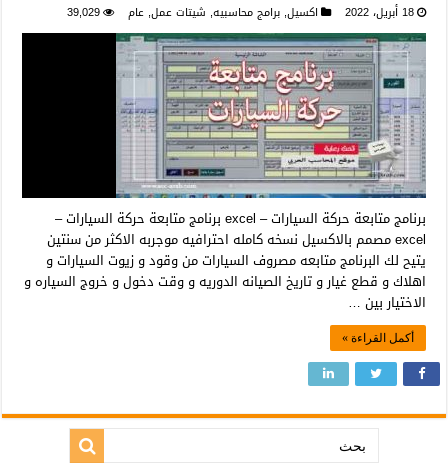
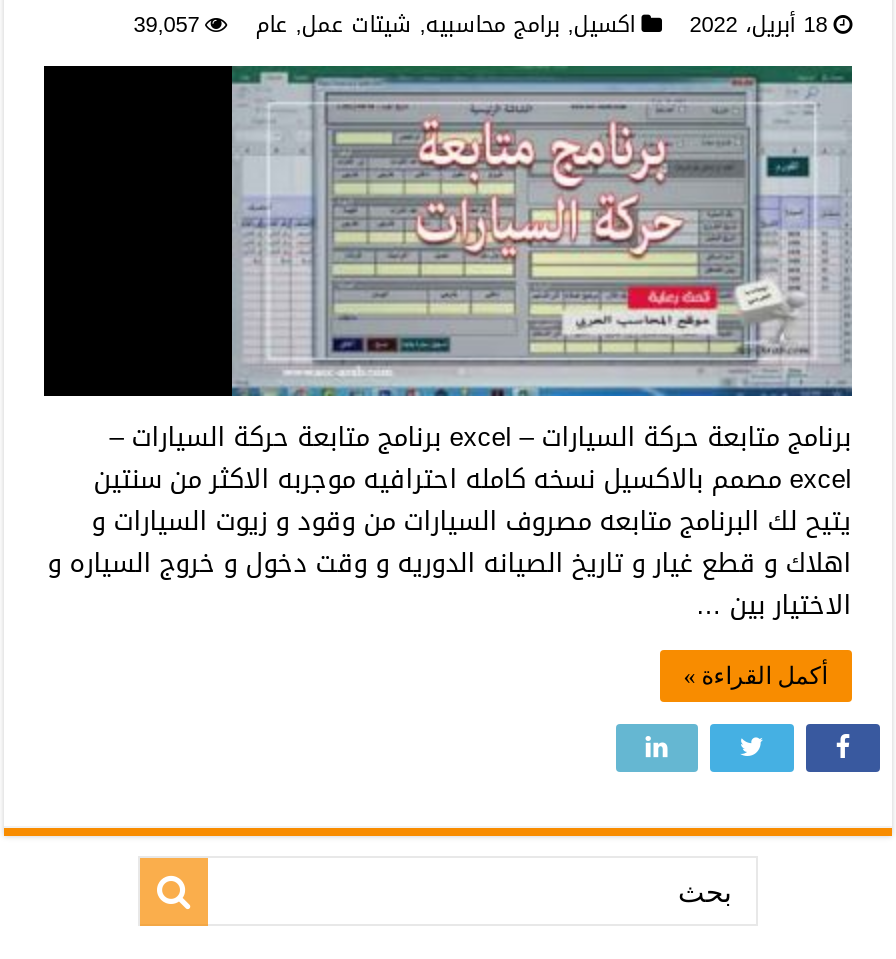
[68,2,319,23] اكسيل, برامج محاسبيه, شيتات عمل, عام 39,029 -> [136,4,638,46] اكسيل, برامج محاسبيه, شيتات عمل, عام 39,057

